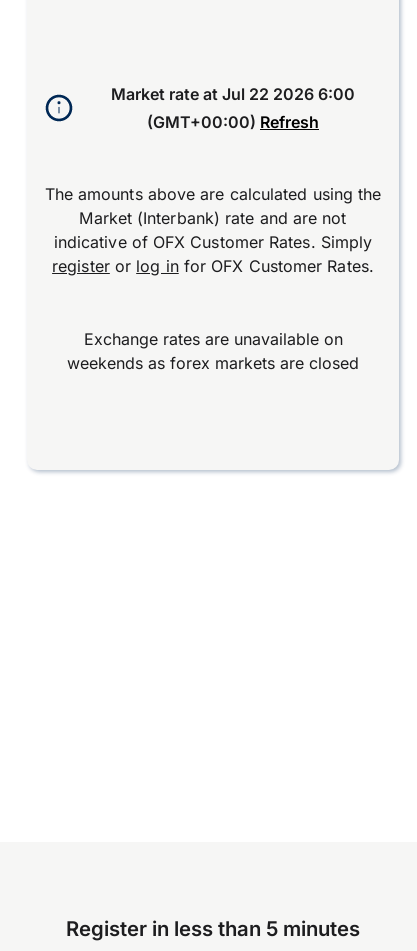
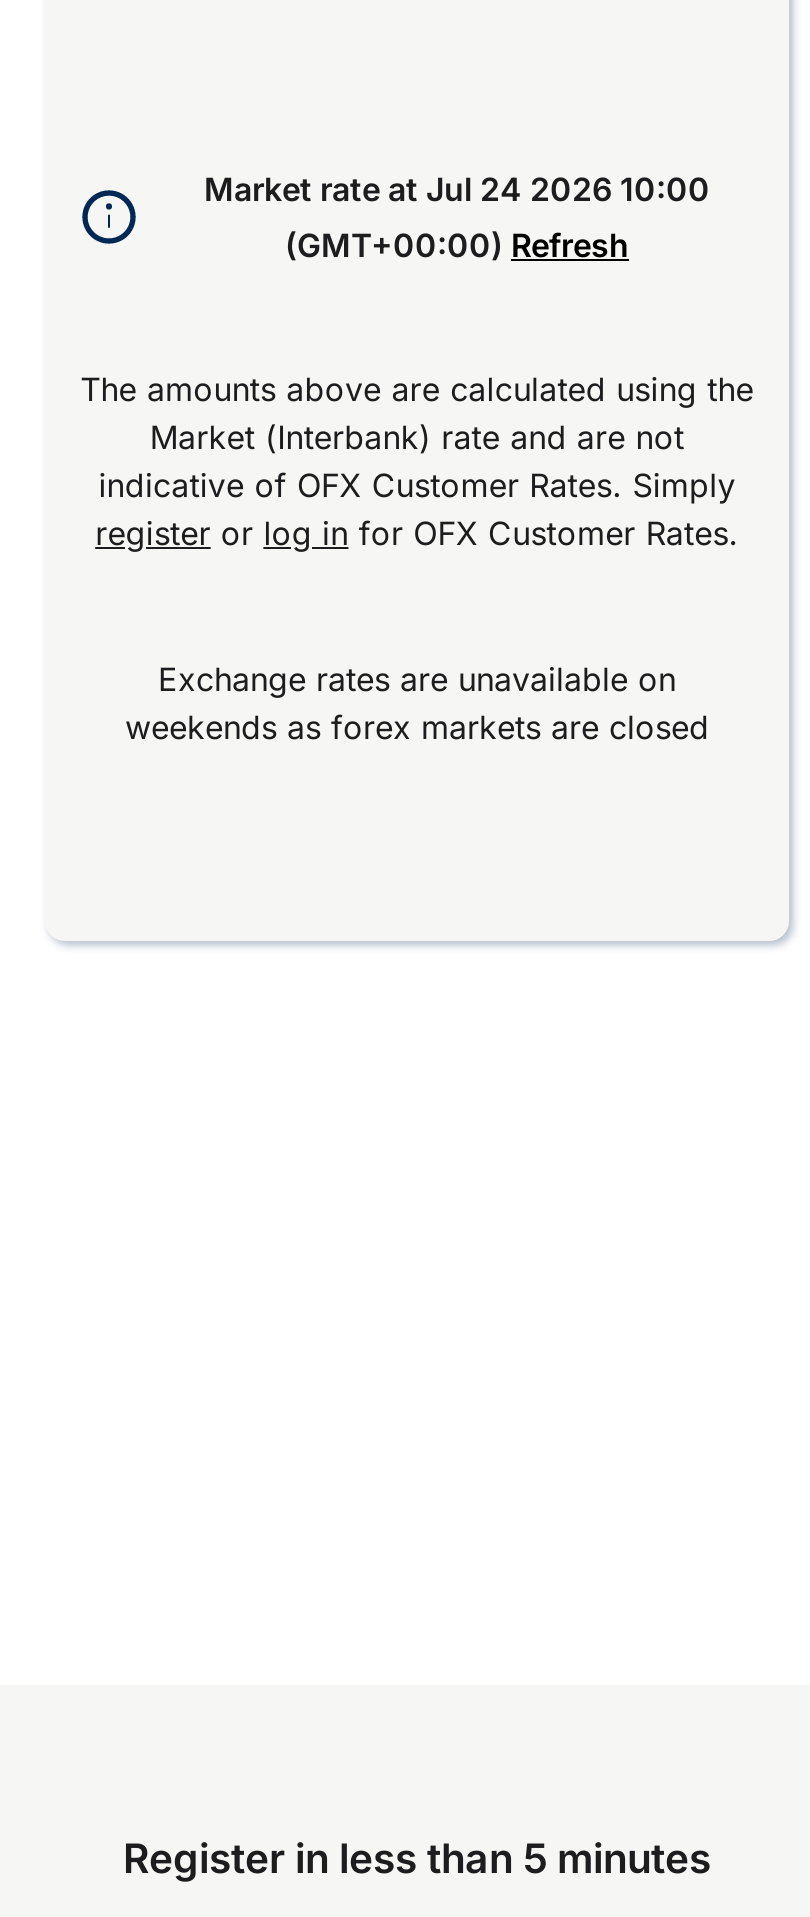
[111,84,355,104] Market rate at Jul 22 2026 6:00 -> [204,169,710,209] Market rate at Jul 24 2026 10:00

